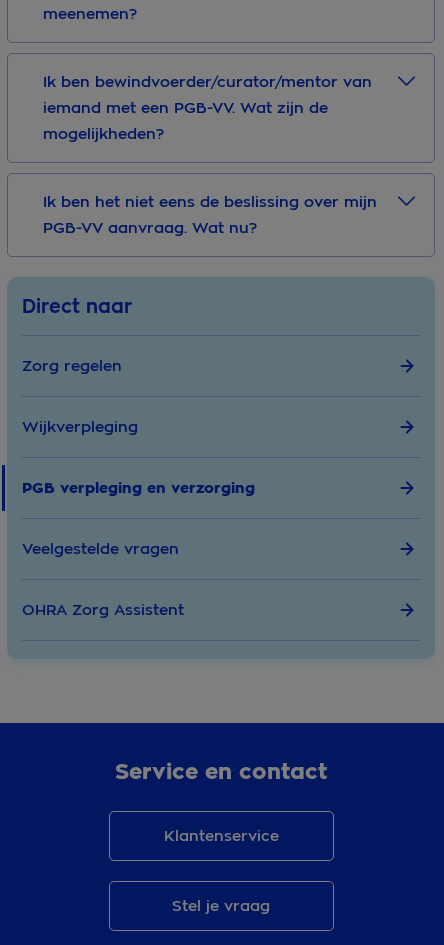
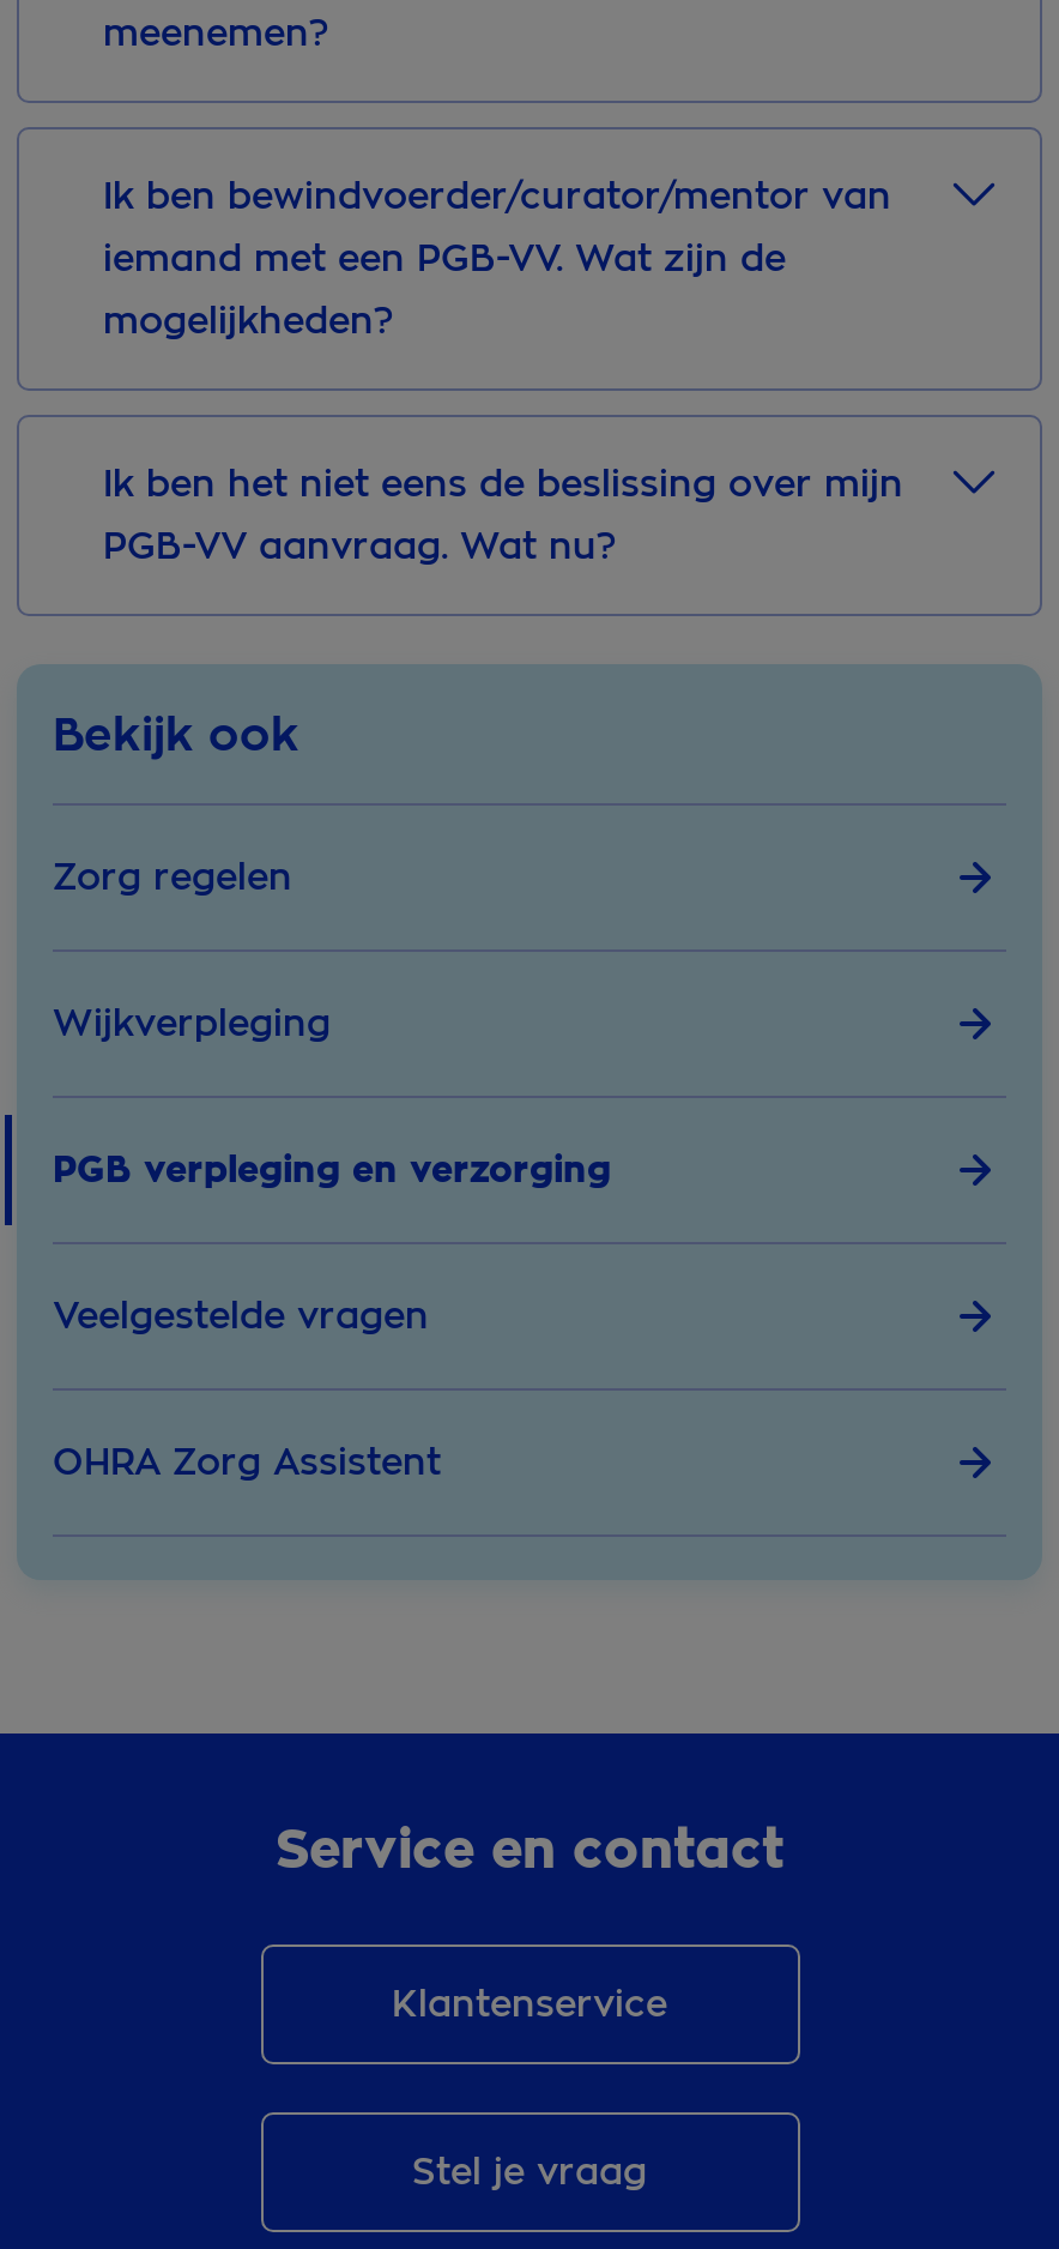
[22,294,132,319] Direct naar -> [53,705,299,765] Bekijk ook

